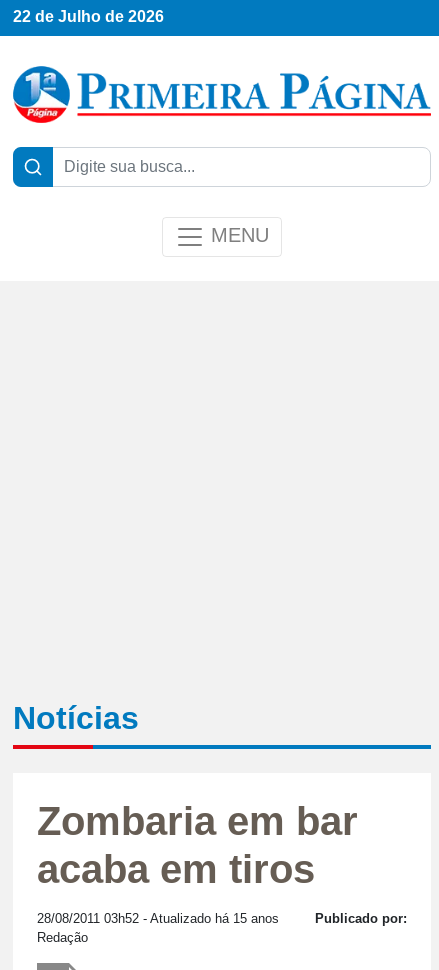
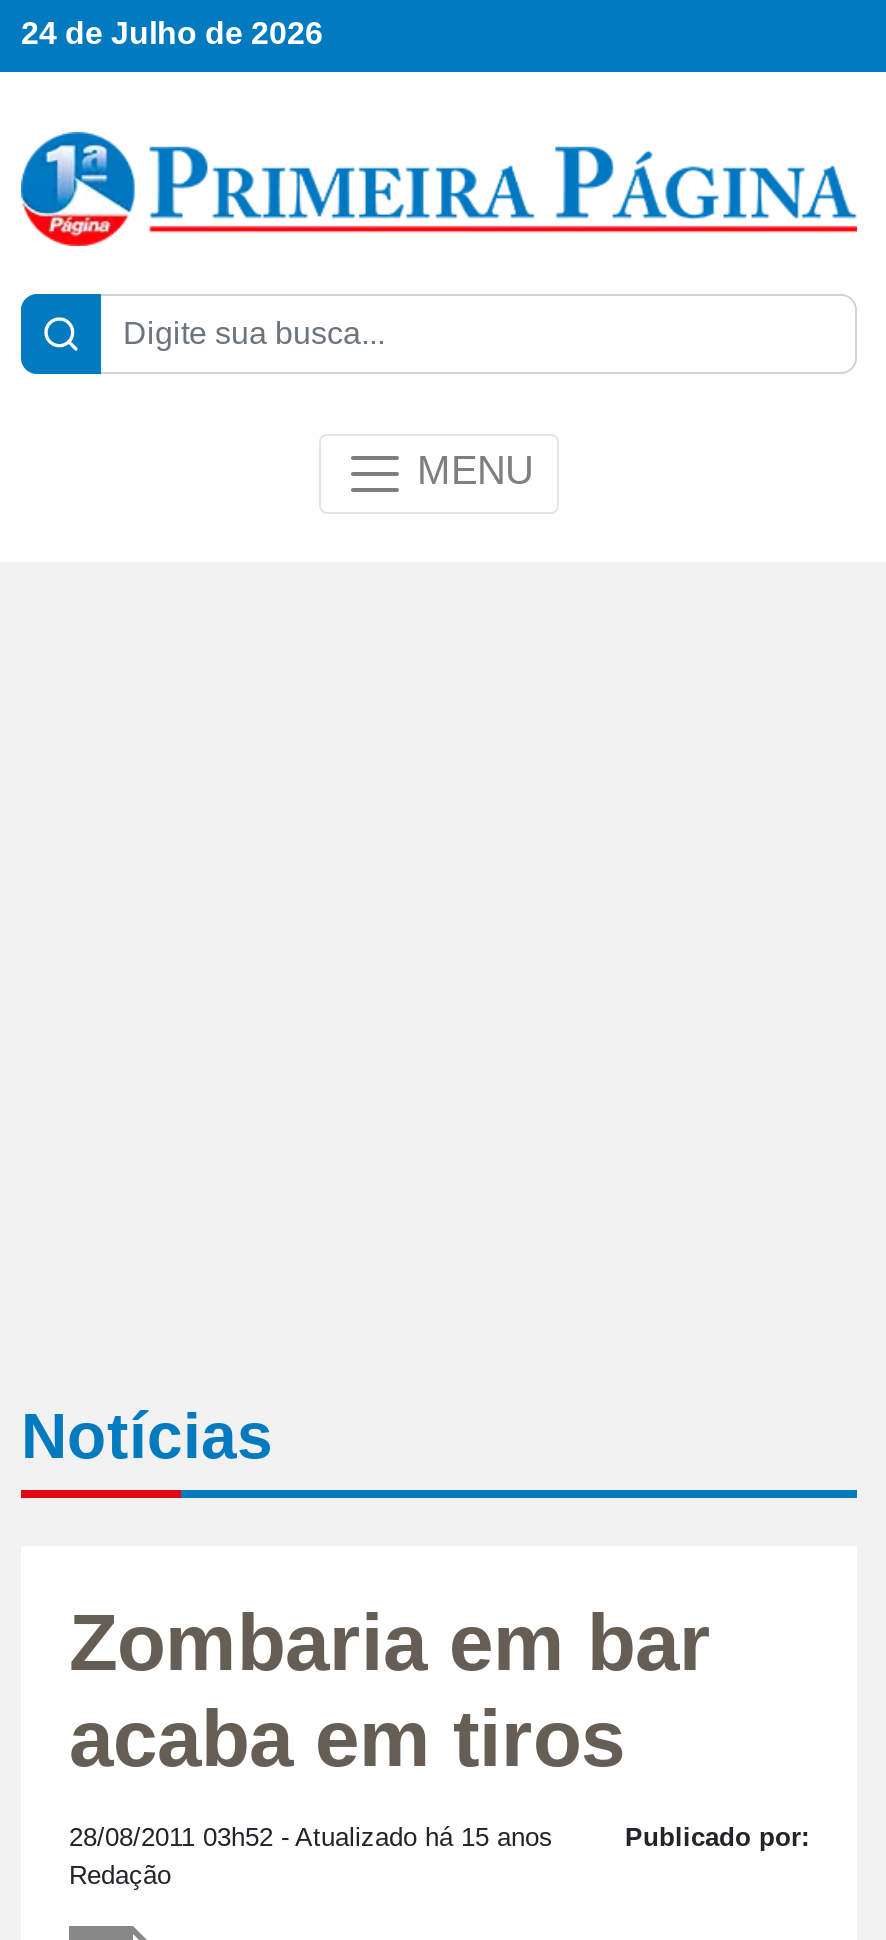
[13,8,164,25] 22 de Julho de 2026 -> [21,17,323,51] 24 de Julho de 2026

